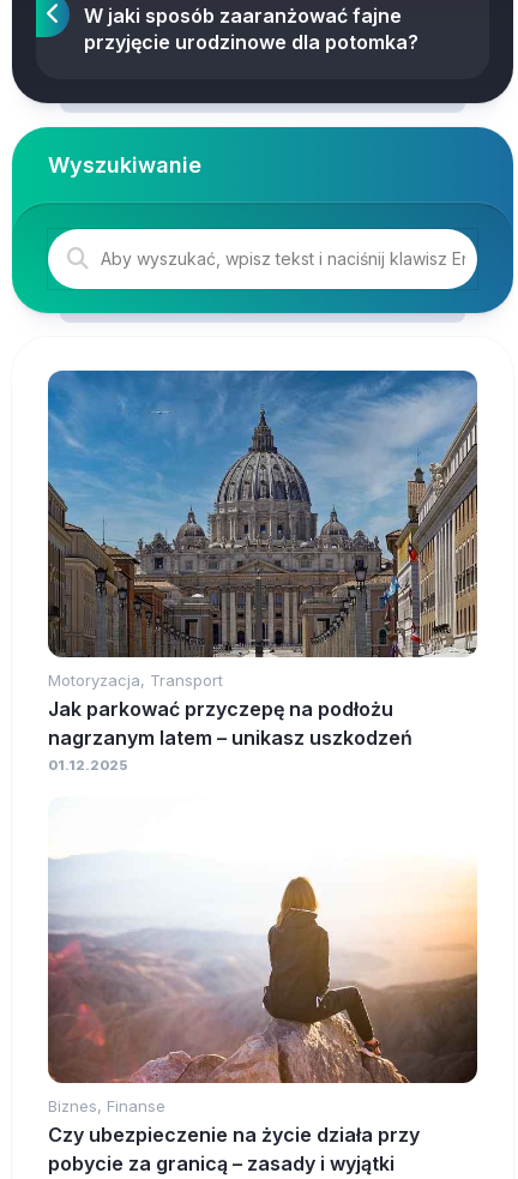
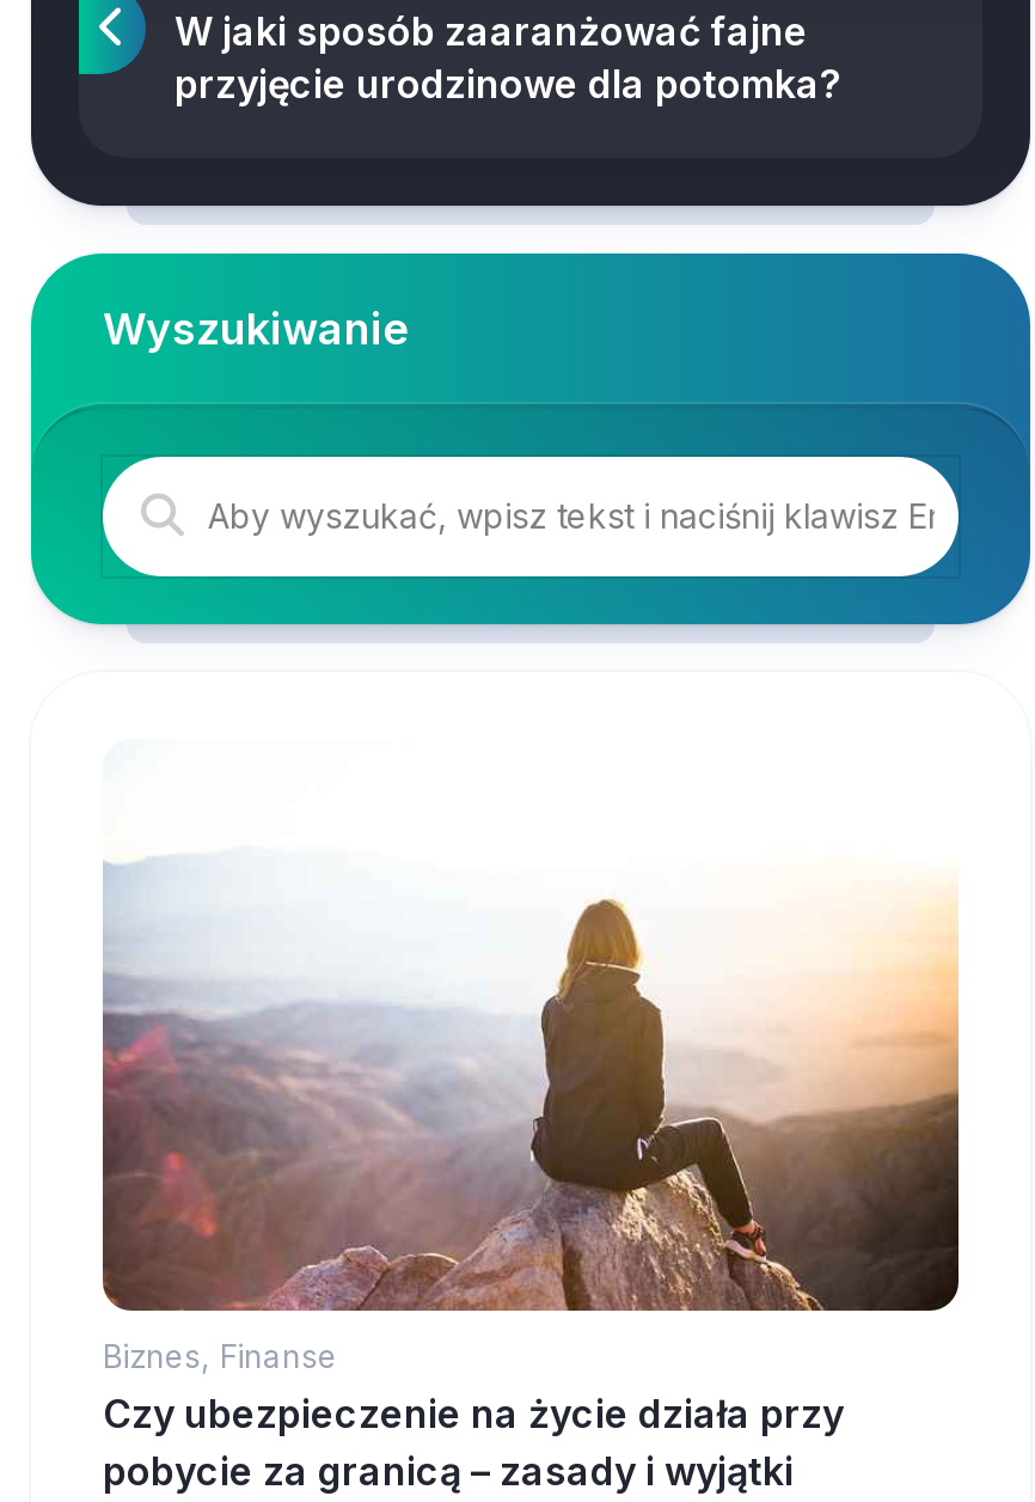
[47,369,478,773] [image] | Motoryzacja, Transport | Jak parkować przyczepę na podłożu | nagrzanym latem – unikasz uszkodzeń | 01.12.2025 -> none

